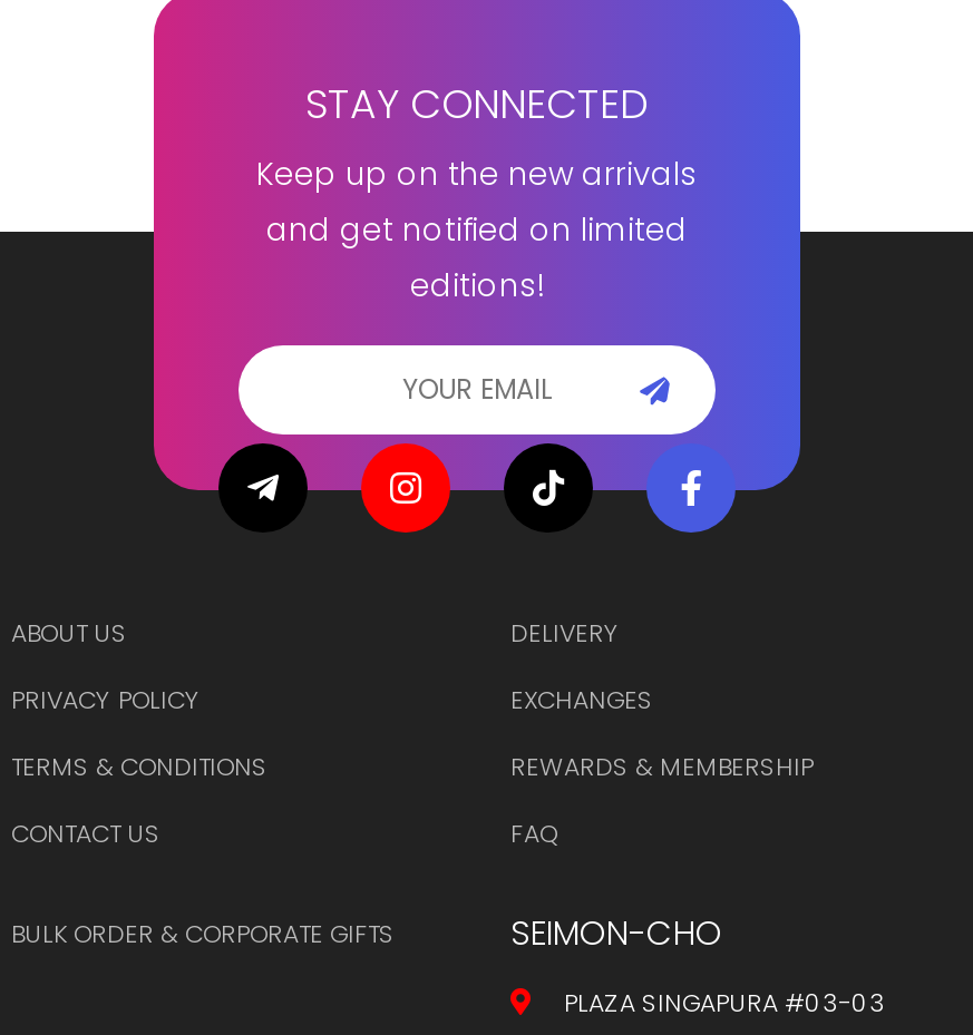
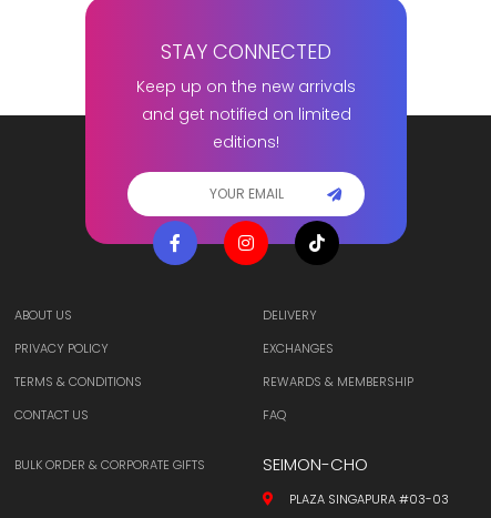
[216,441,738,535] [image] -> [117,220,374,266] [image]

